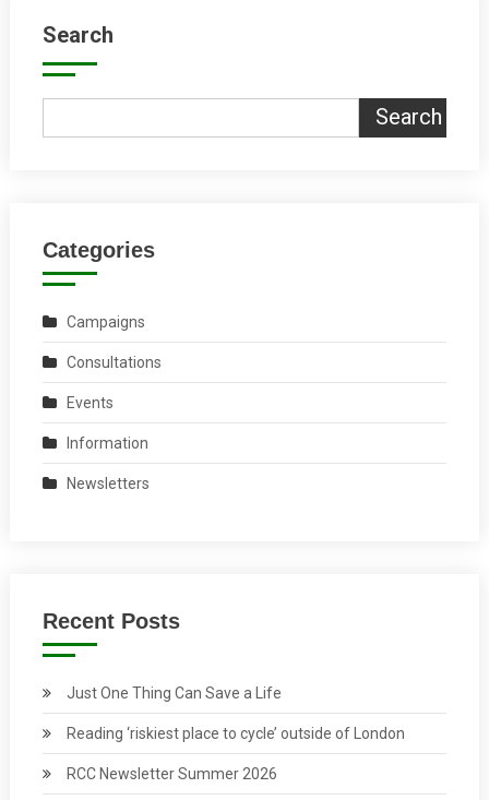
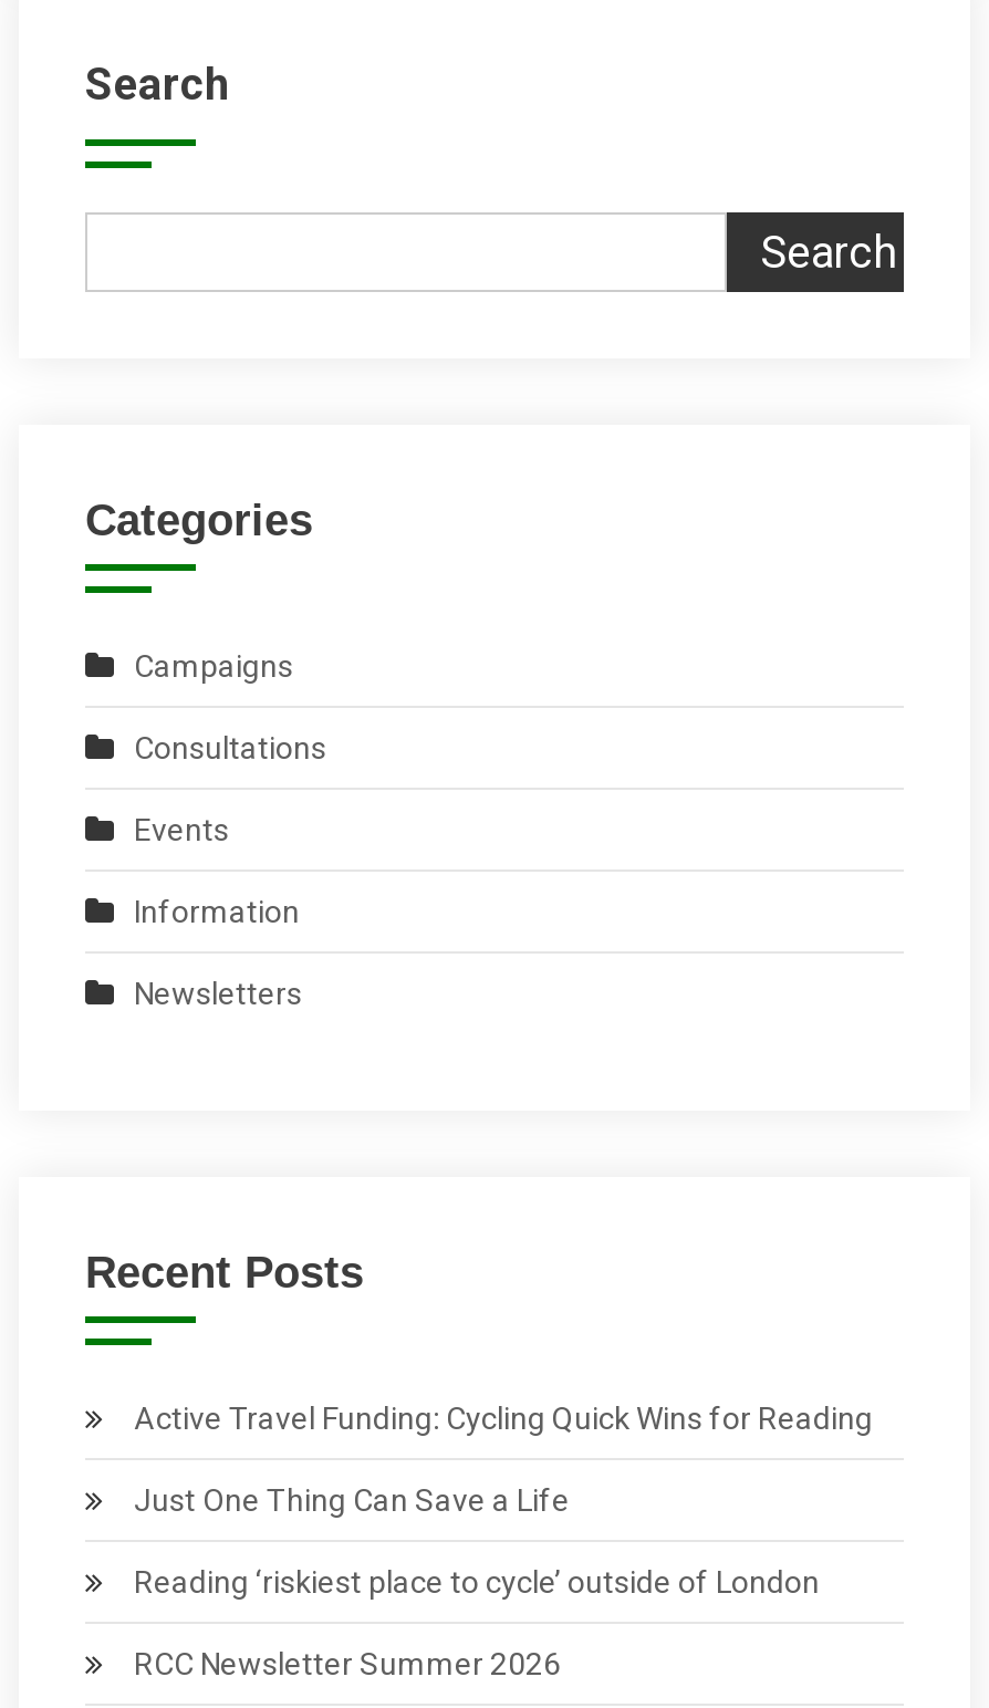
none -> [134,1400,873,1436] Active Travel Funding: Cycling Quick Wins for Reading

